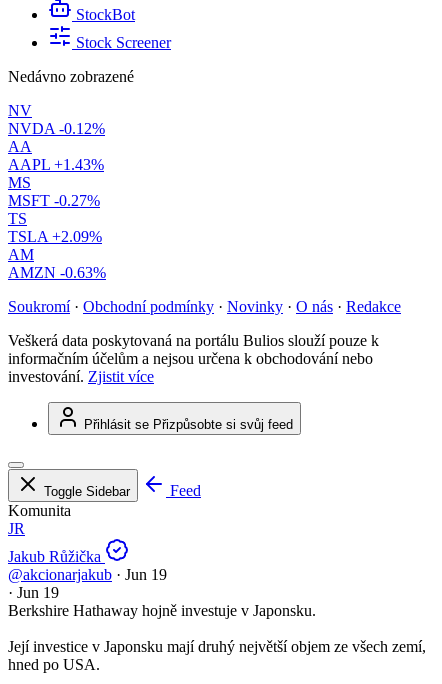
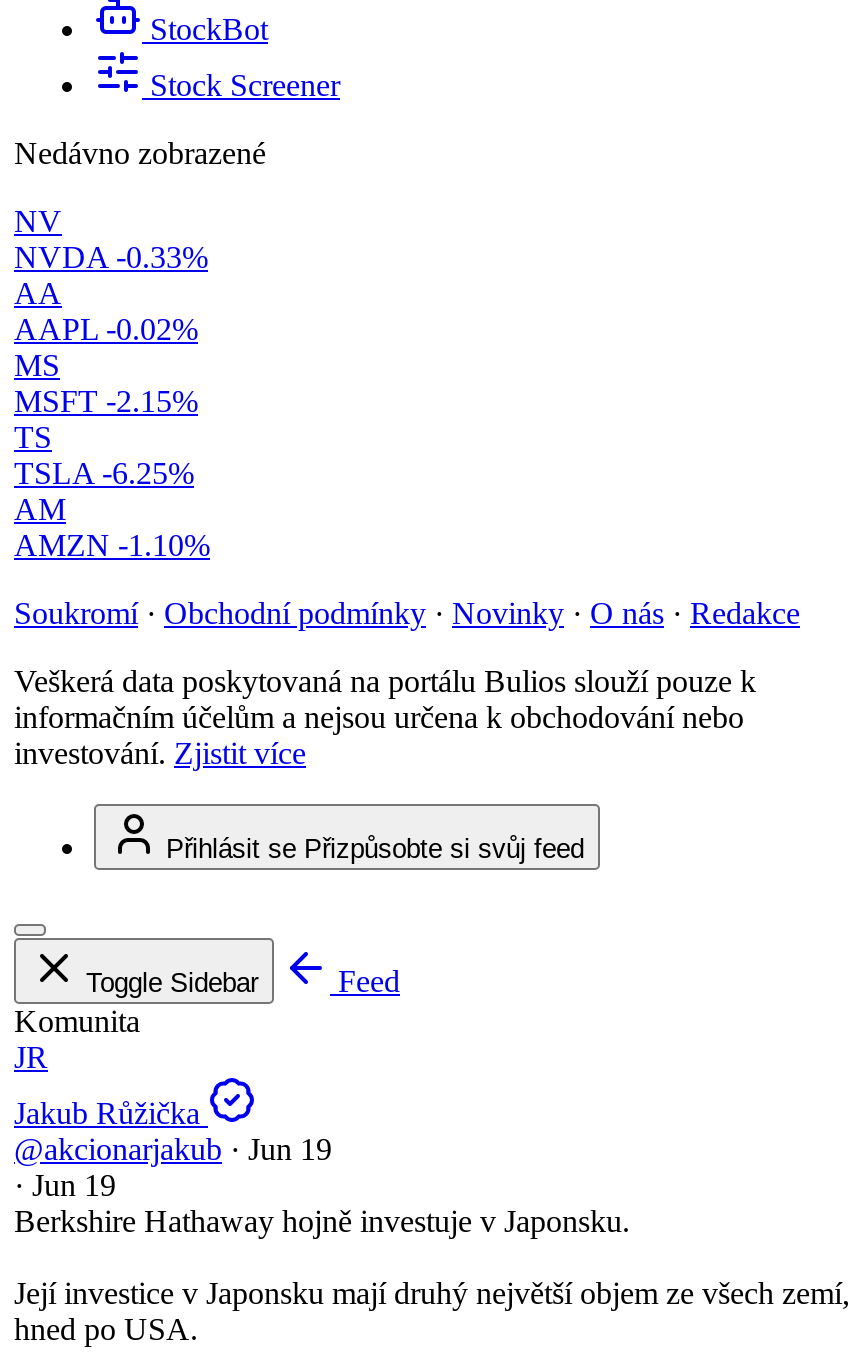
[8,120,105,137] NVDA -0.12% -> [14,240,208,274] NVDA -0.33%
[8,156,104,173] AAPL +1.43% -> [14,312,198,346] AAPL -0.02%
[8,192,100,209] MSFT -0.27% -> [14,384,198,418] MSFT -2.15%
[8,228,102,245] TSLA +2.09% -> [14,456,194,490] TSLA -6.25%
[8,264,106,281] AMZN -0.63% -> [14,528,210,562] AMZN -1.10%

